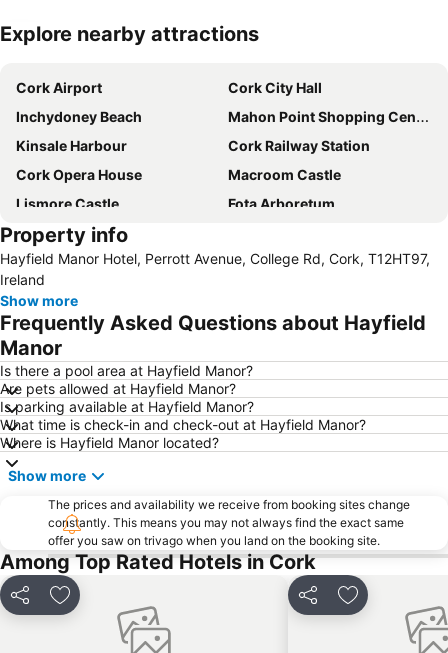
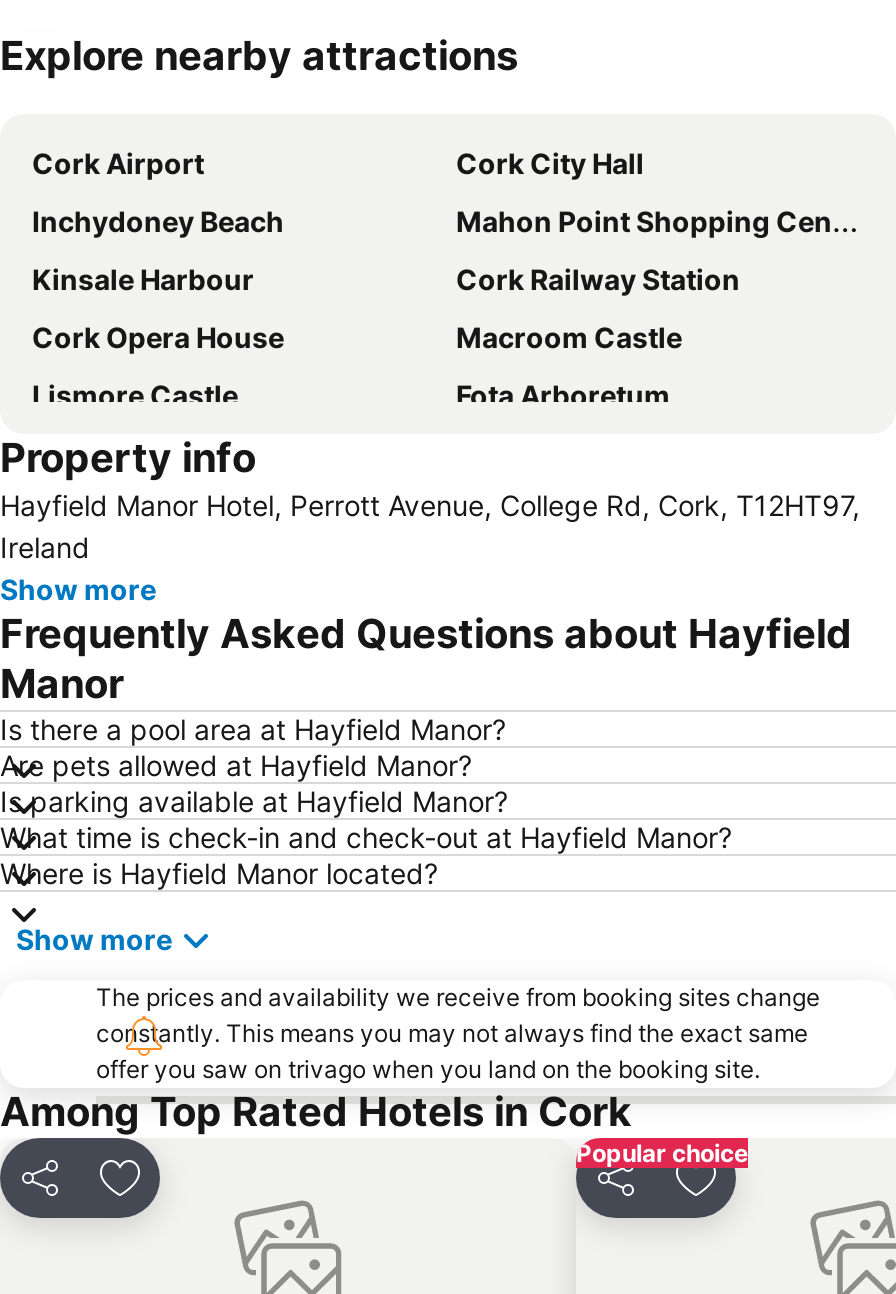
none -> [576,1137,748,1167] Popular choice

